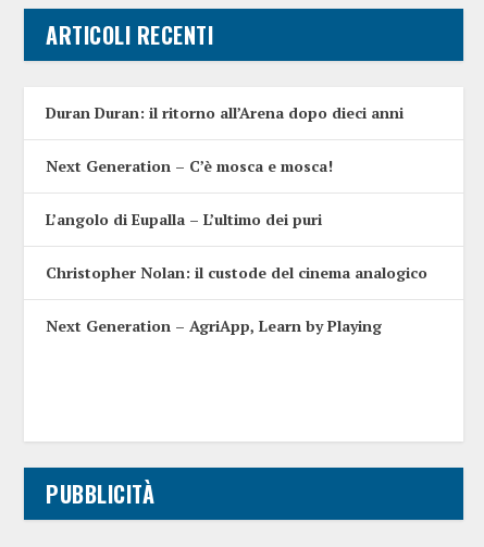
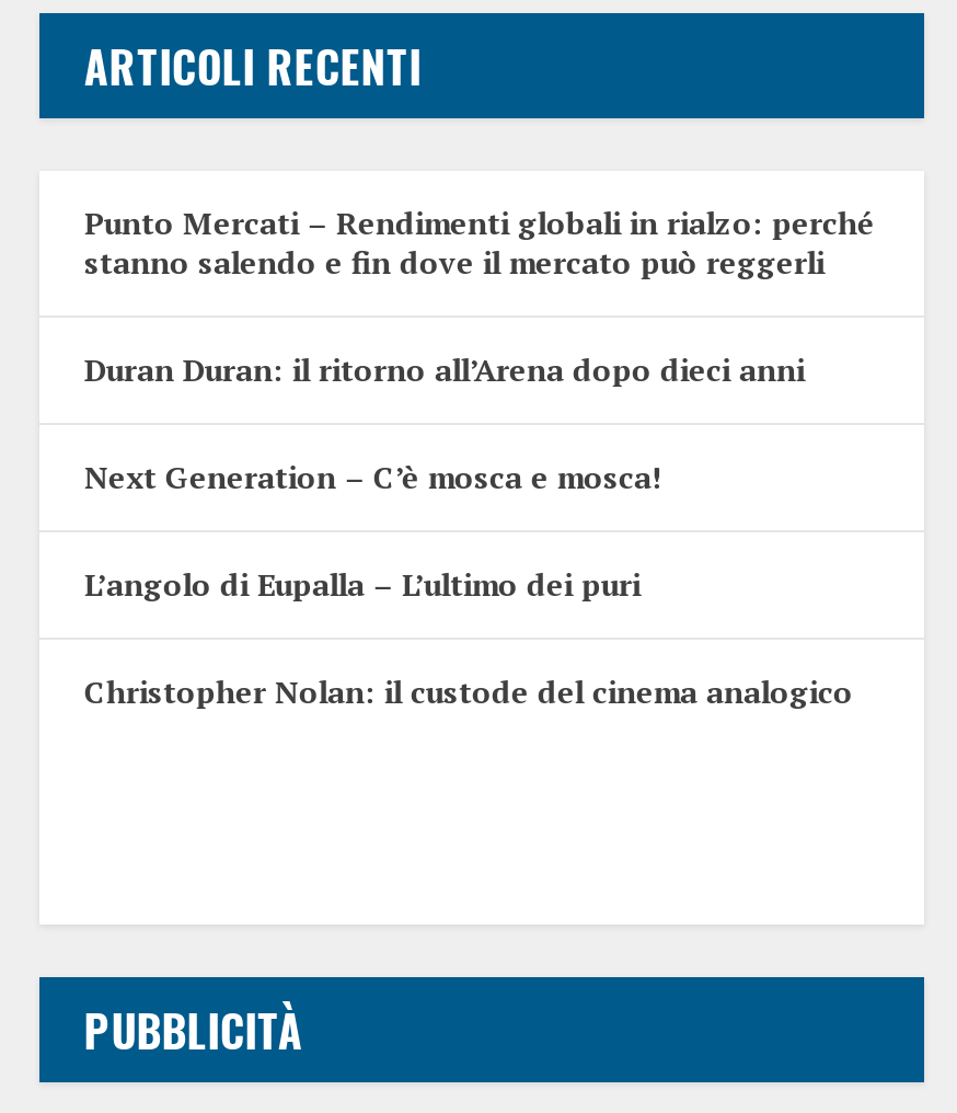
none -> [84,200,875,282] Punto Mercati – Rendimenti globali in rialzo: perché | stanno salendo e fin dove il mercato può reggerli
moved [46,102,428,282] -> [84,347,853,711]: Duran Duran: il ritorno all’Arena dopo dieci anni | Next Generation – C’è mosca e mosca! | L’angolo di Eupalla – L’ultimo dei puri | Christopher Nolan: il custode del cinema analogico
[46,315,382,335] Next Generation – AgriApp, Learn by Playing -> none

